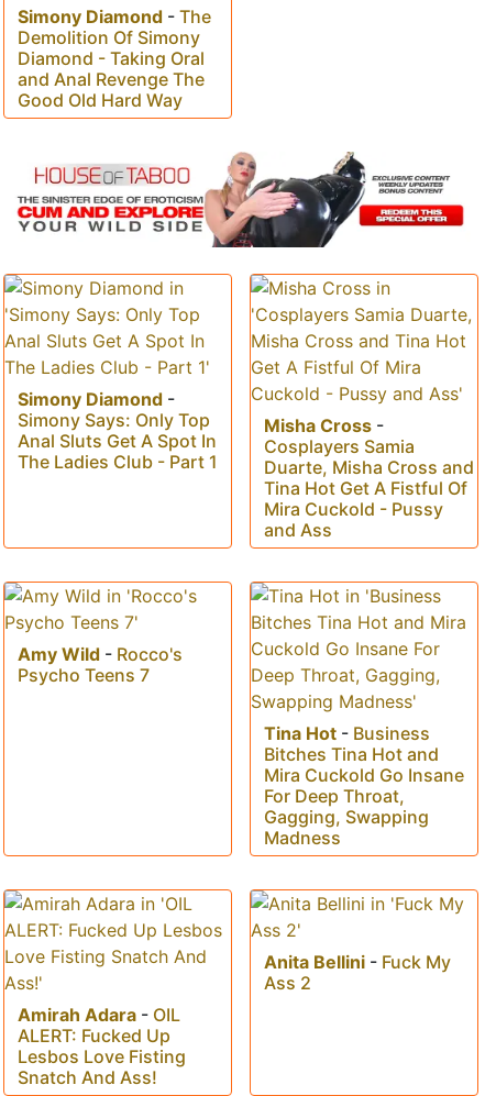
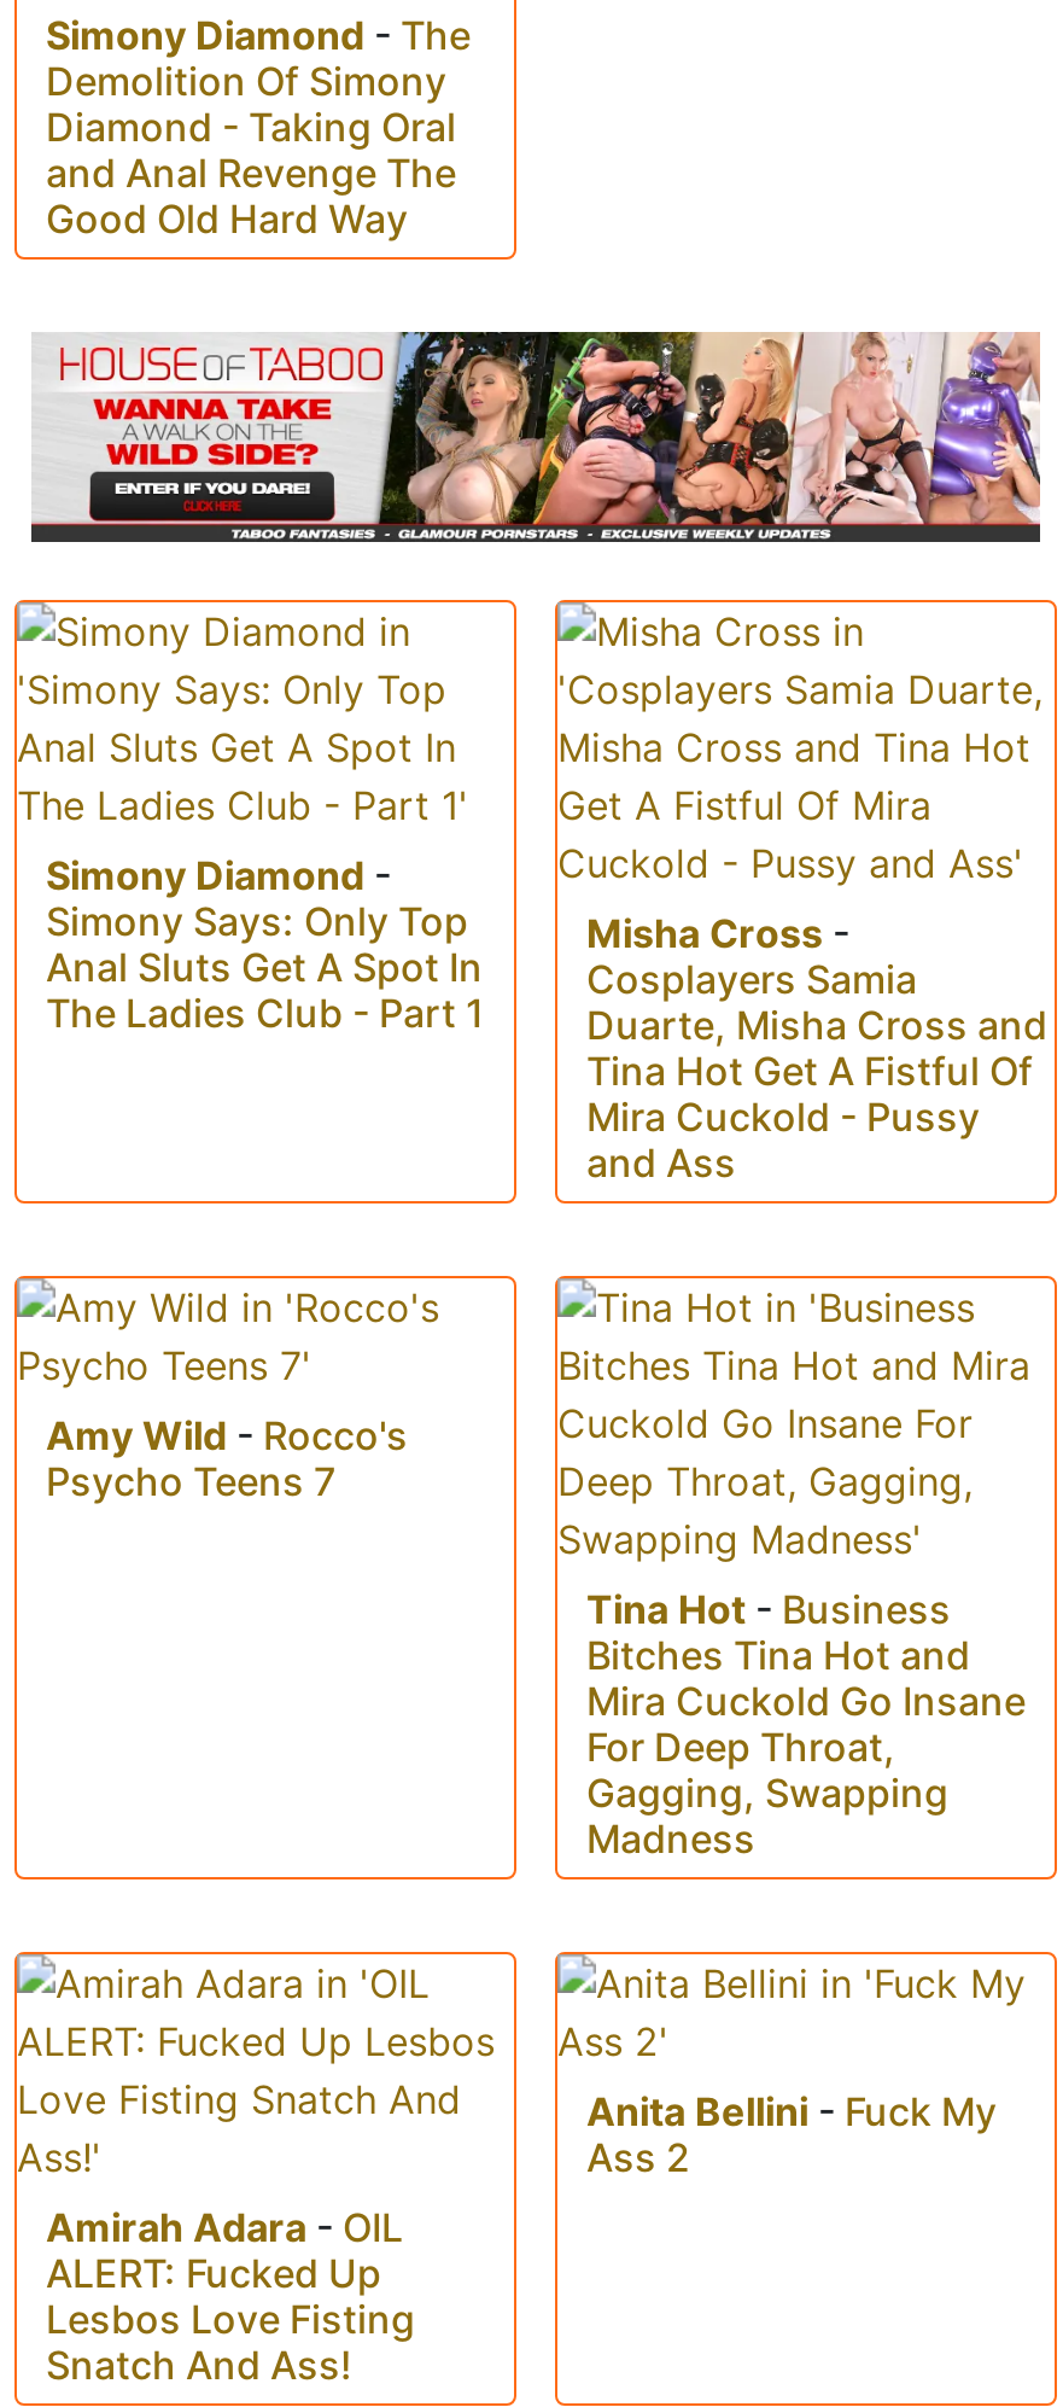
[11,152,471,248] [image] -> [29,330,1042,544] [image]

